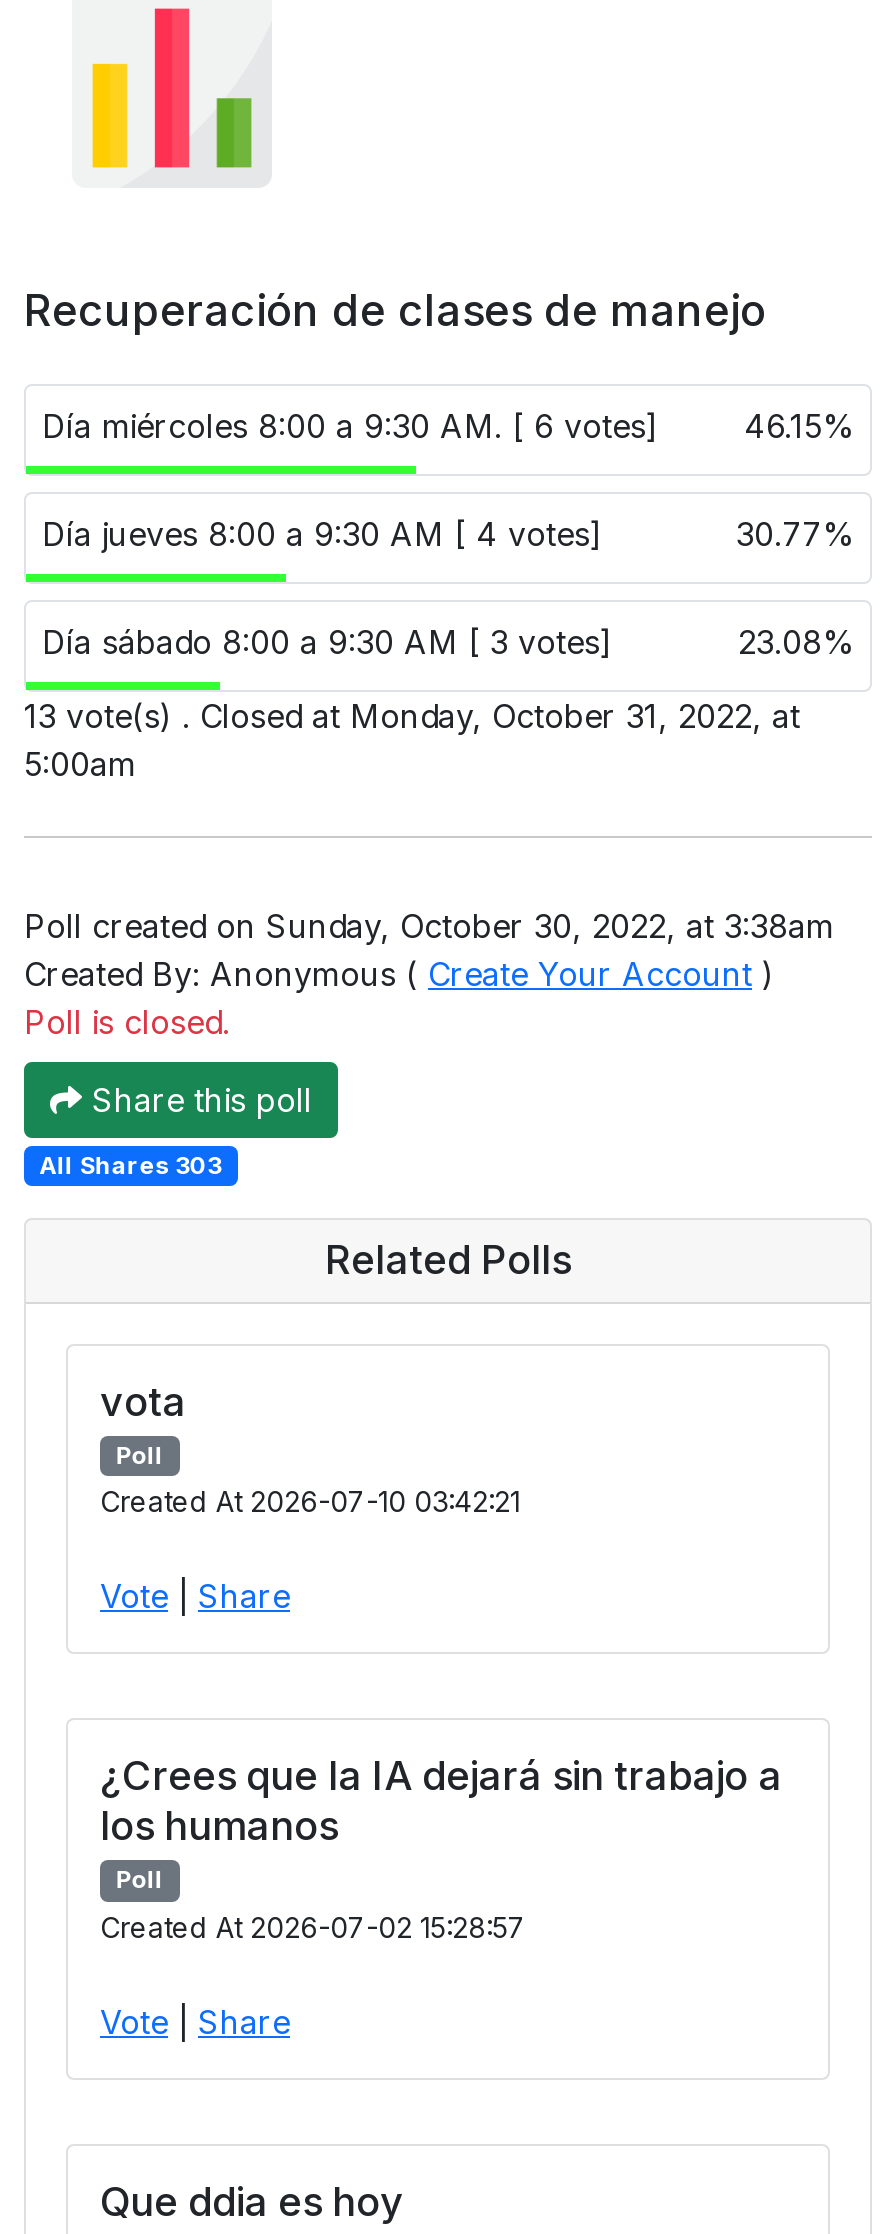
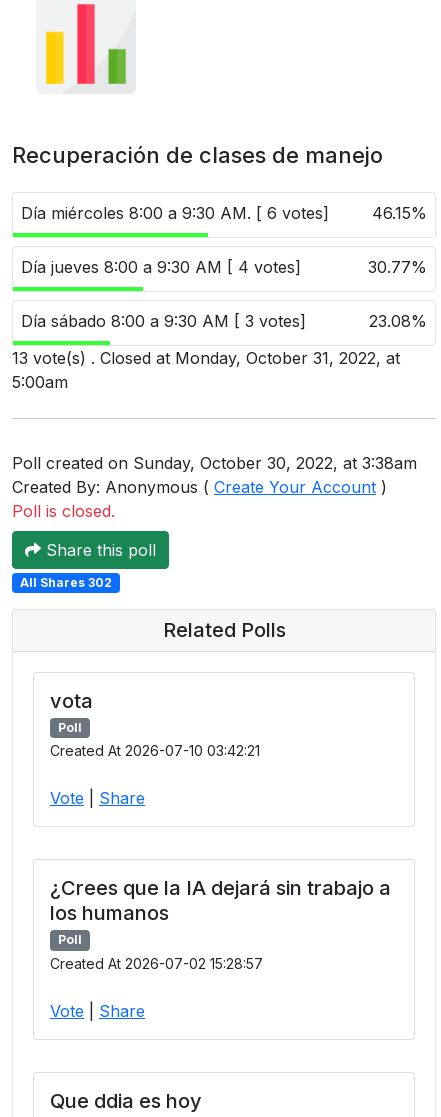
[40,1150,222,1180] All Shares 303 -> [20,575,112,590] All Shares 302

